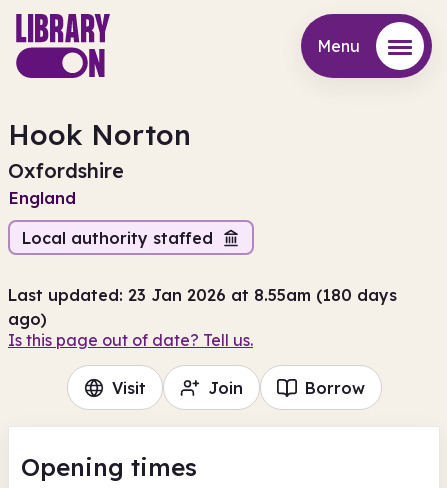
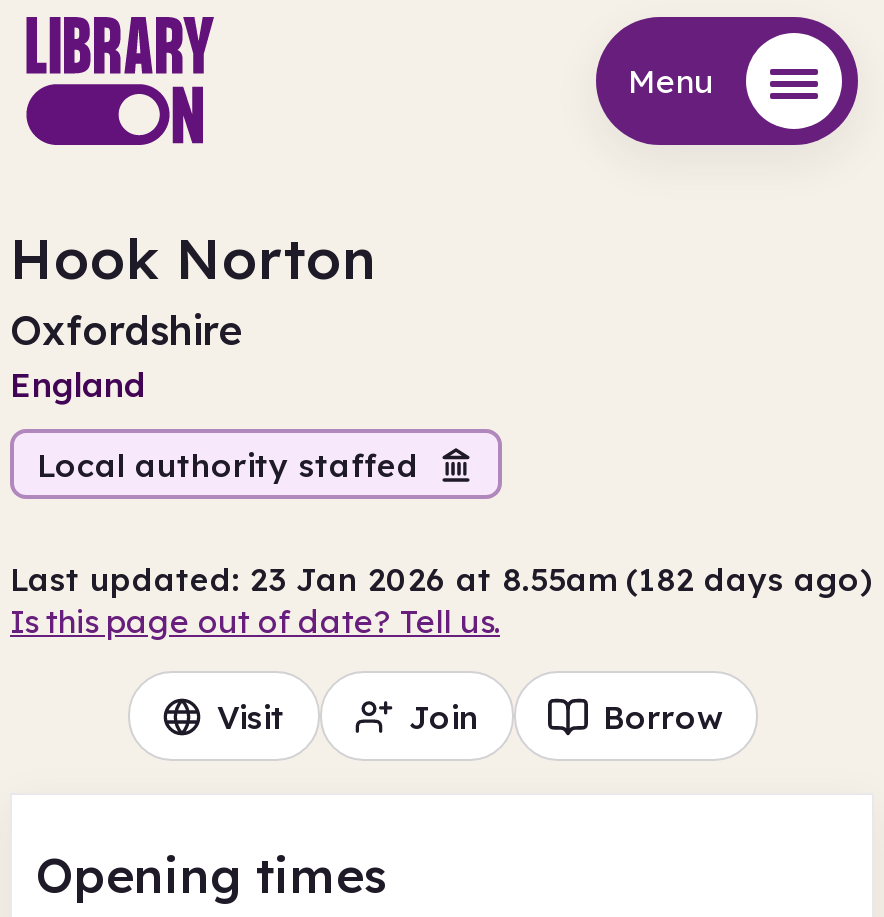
[8,285,397,329] Last updated: 23 Jan 2026 at 8.55am (180 days | ago) -> [10,559,872,599] Last updated: 23 Jan 2026 at 8.55am (182 days ago)

